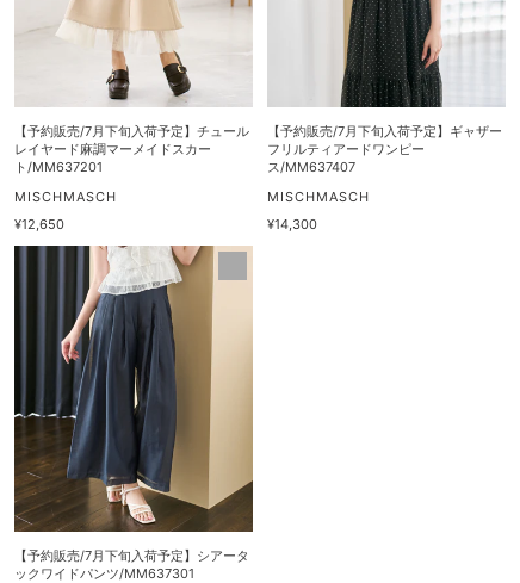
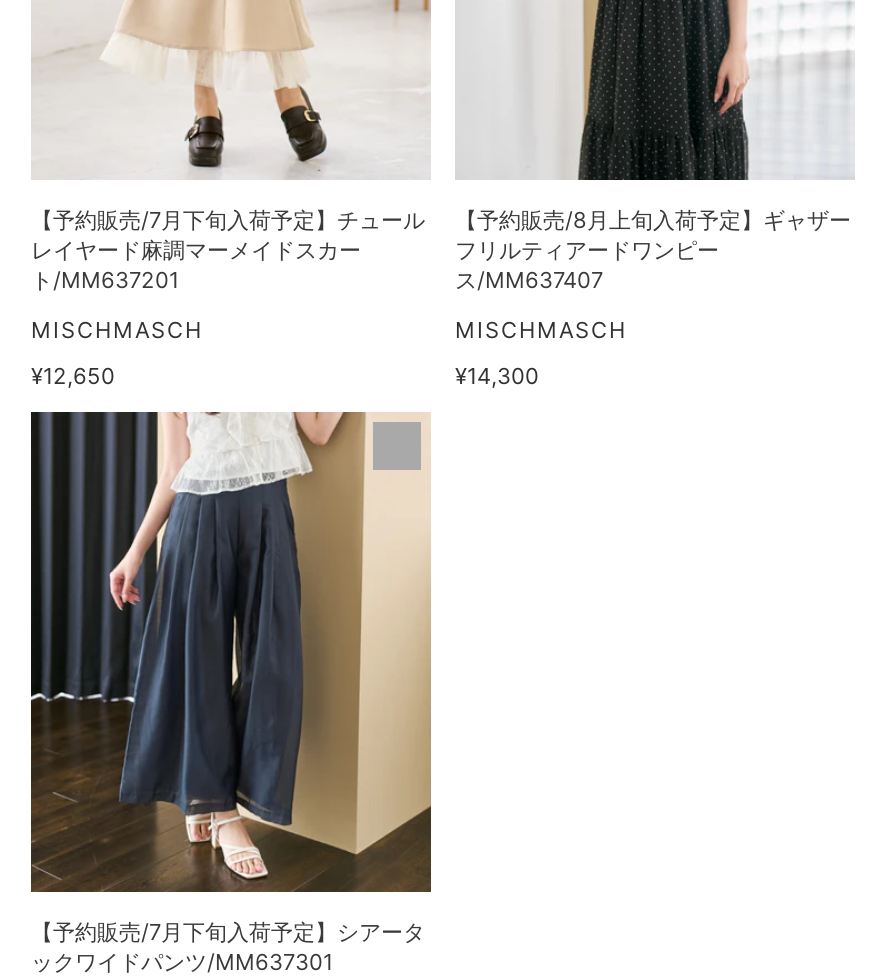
[267,122,502,139] 【予約販売/7月下旬入荷予定】ギャザー -> [455,205,851,233] 【予約販売/8月上旬入荷予定】ギャザー

